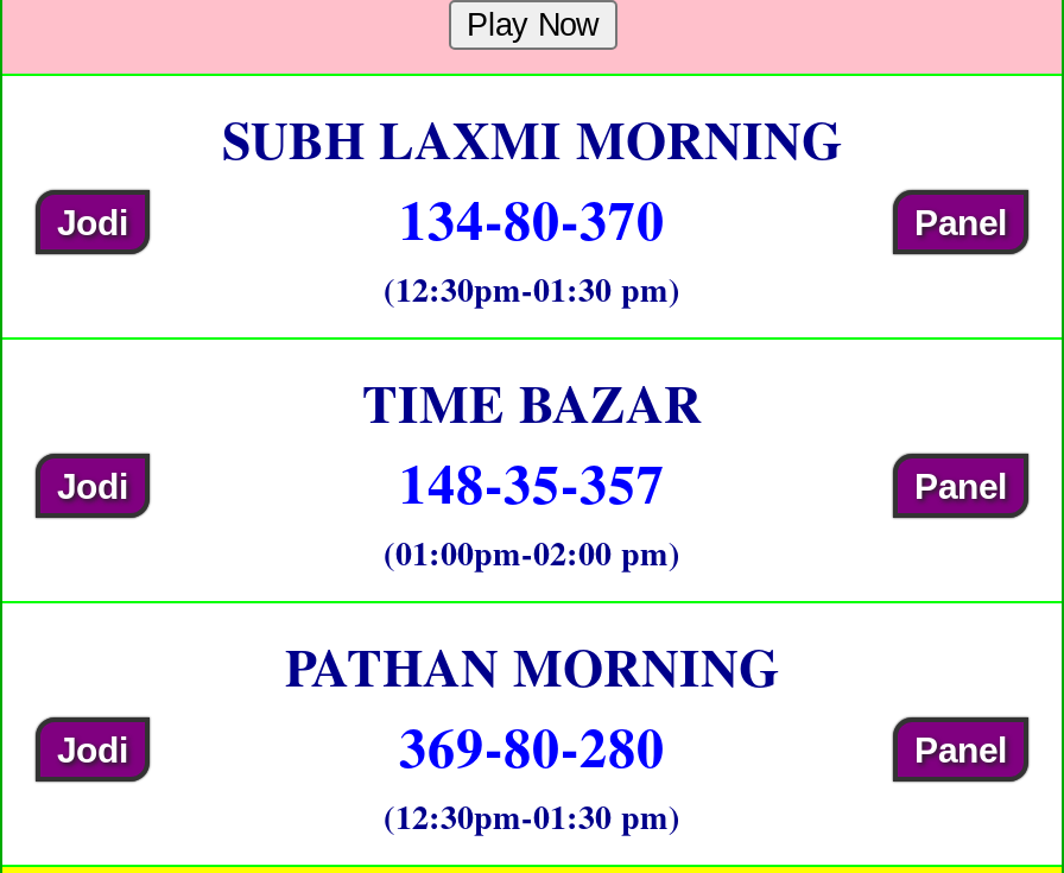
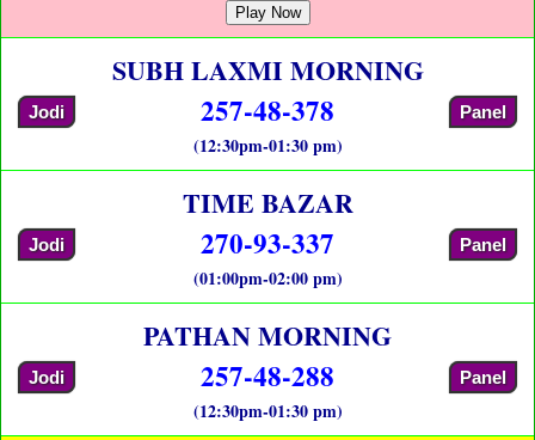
[399,178,665,258] 134-80-370 -> [201,89,334,130] 257-48-378
[399,441,665,522] 148-35-357 -> [201,222,334,263] 270-93-337
[399,705,665,786] 369-80-280 -> [201,355,334,396] 257-48-288

